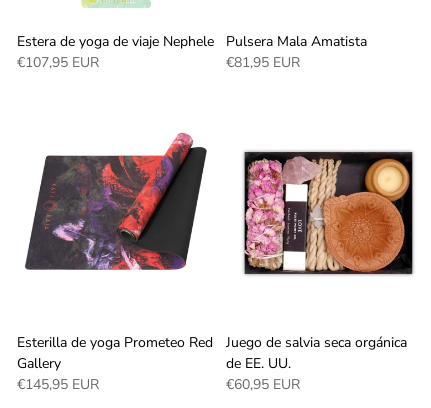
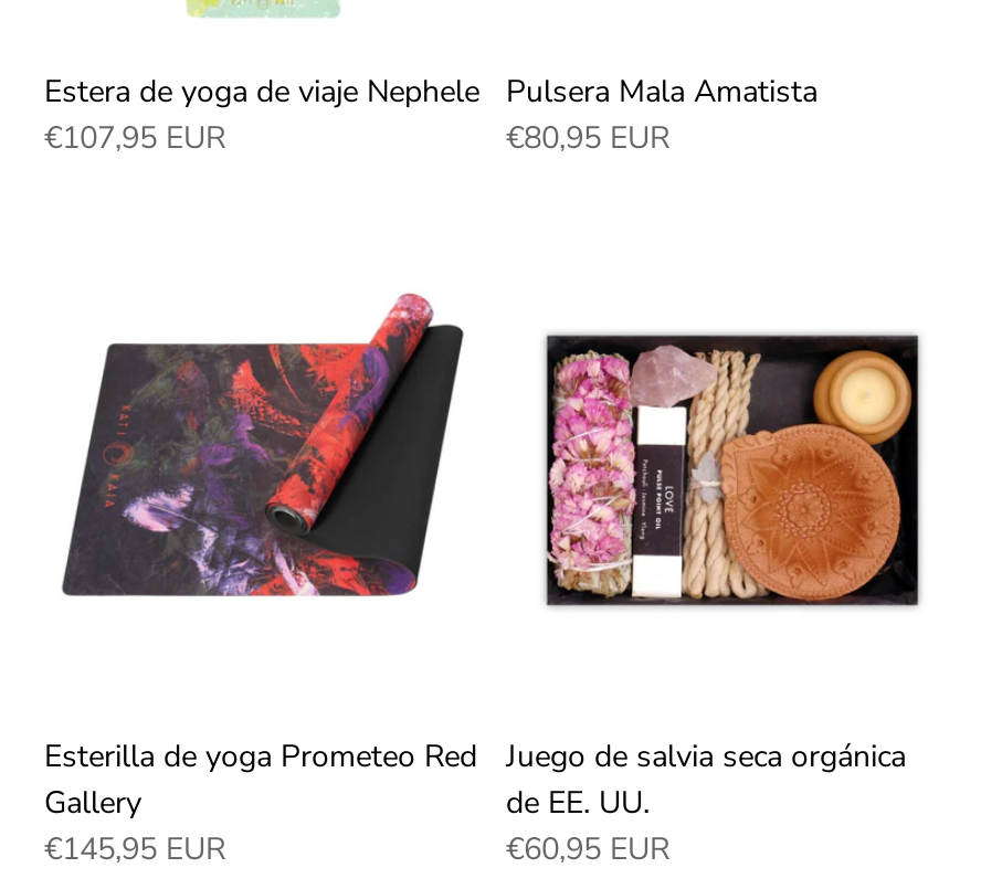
[226,53,300,72] €81,95 EUR -> [506,117,669,159] €80,95 EUR

